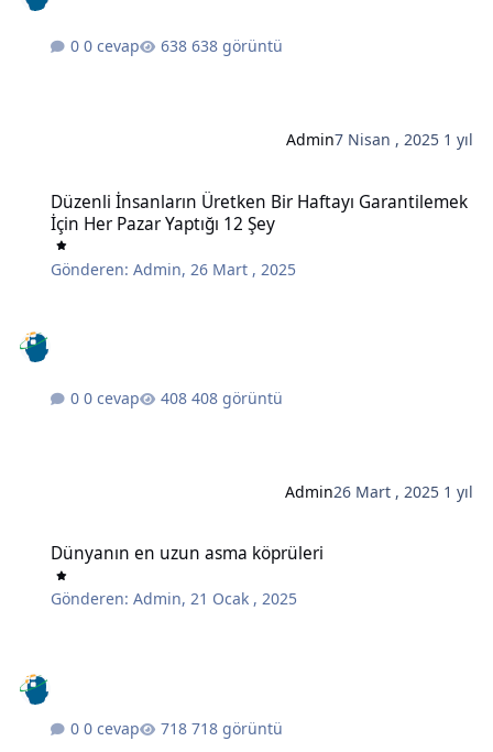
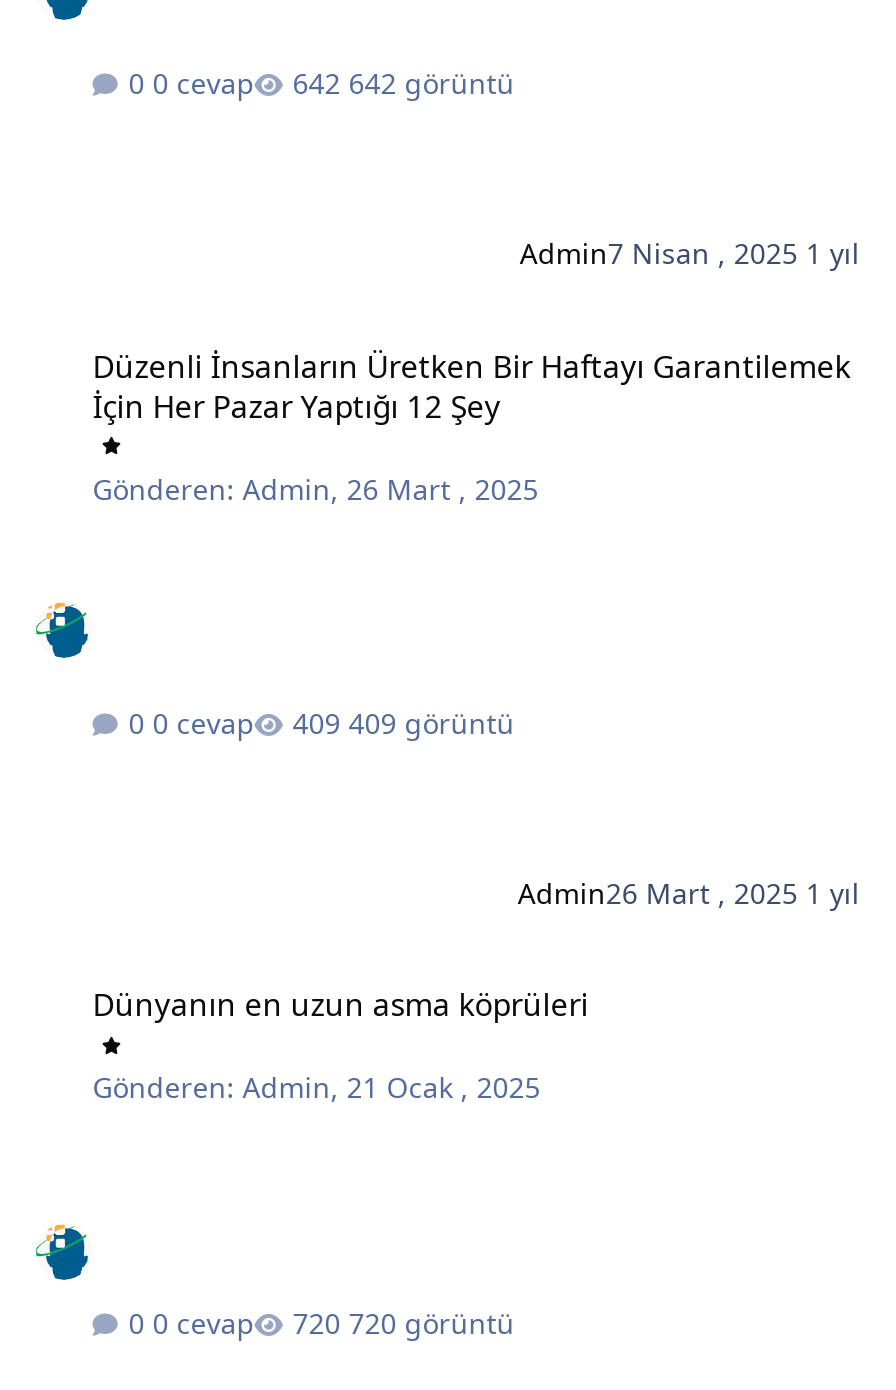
[192,35,283,56] 638 görüntü -> [348,64,514,102] 642 görüntü
[192,387,283,408] 408 görüntü -> [348,703,514,741] 409 görüntü
[192,718,283,739] 718 görüntü -> [348,1304,514,1342] 720 görüntü

